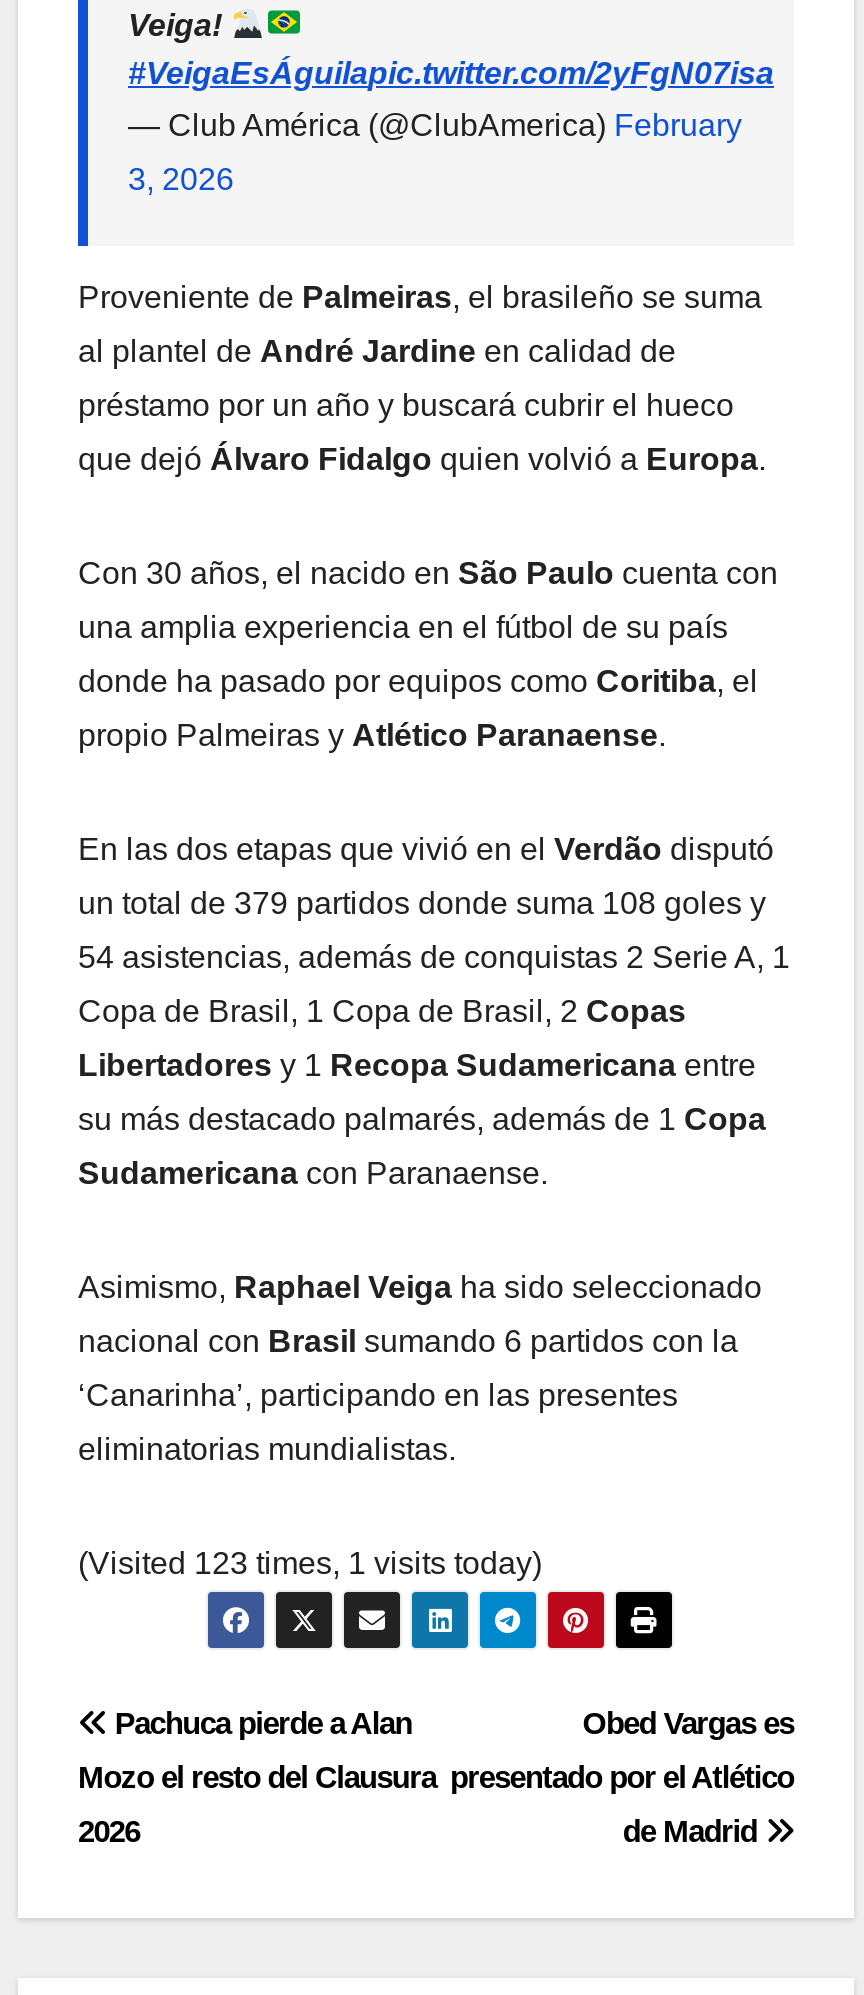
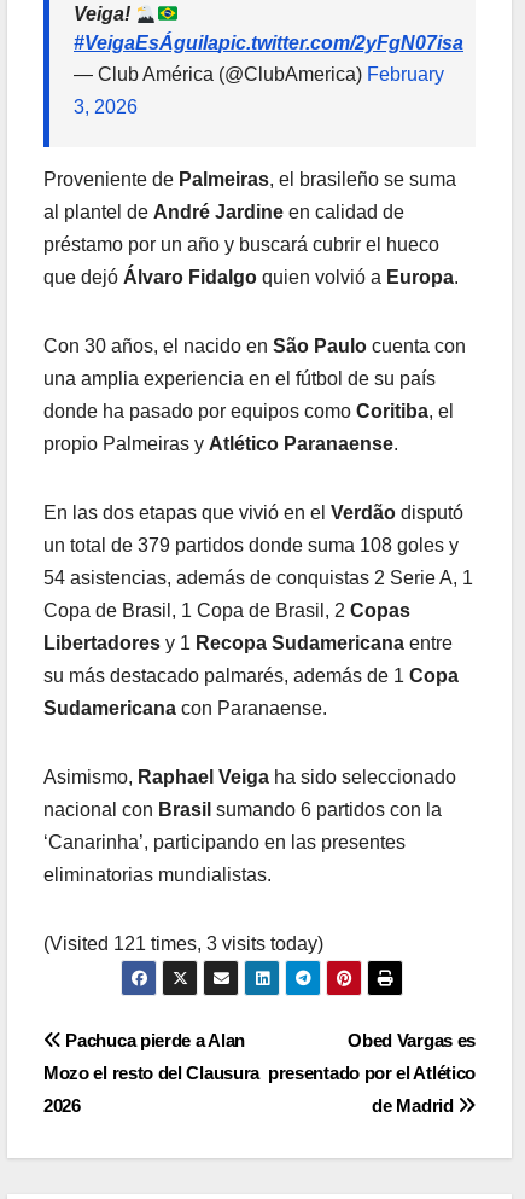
[78,1546,542,1580] (Visited 123 times, 1 visits today) -> [43,934,323,954] (Visited 121 times, 3 visits today)

